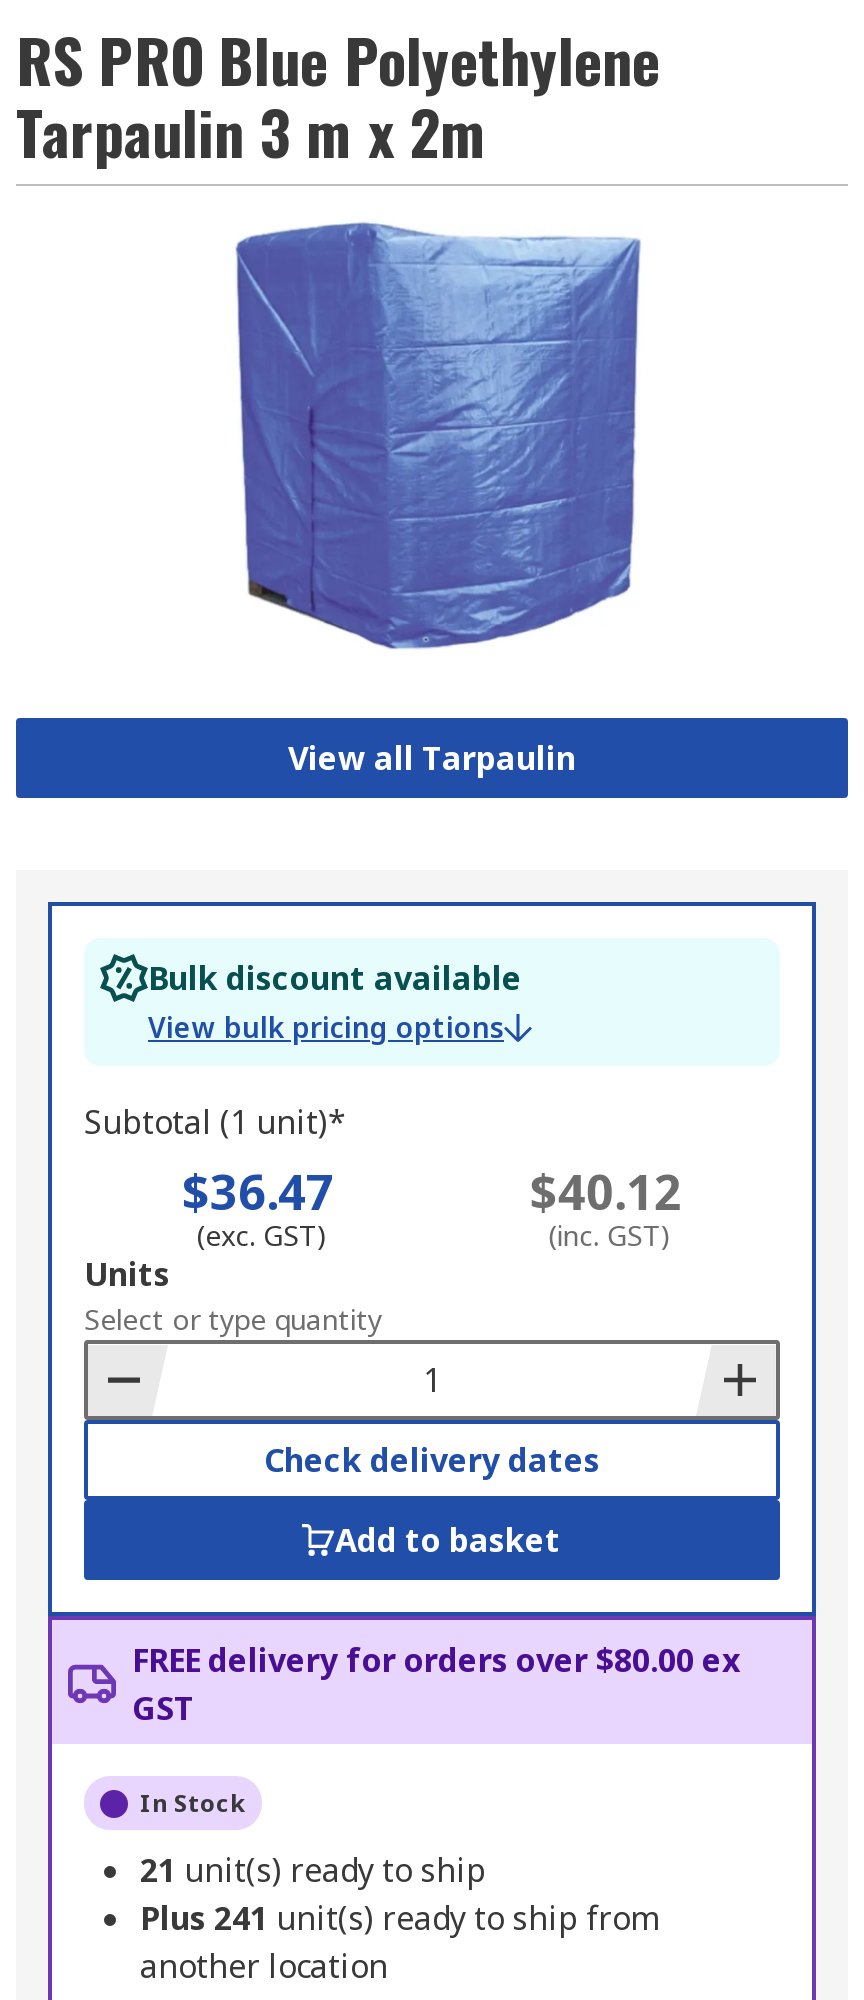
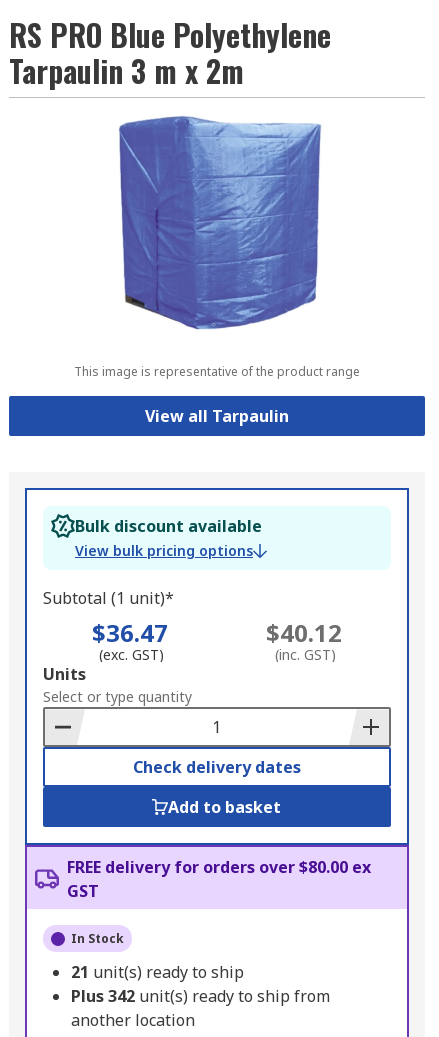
none -> [74,363,360,380] This image is representative of the product range
[140,1897,658,1941] Plus 241 unit(s) ready to ship from -> [71,985,330,1007] Plus 342 unit(s) ready to ship from

